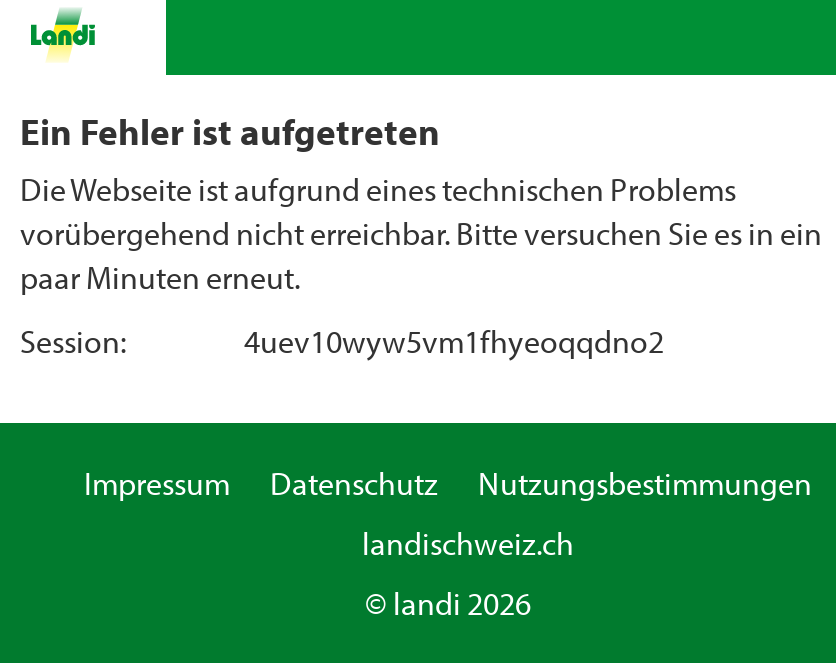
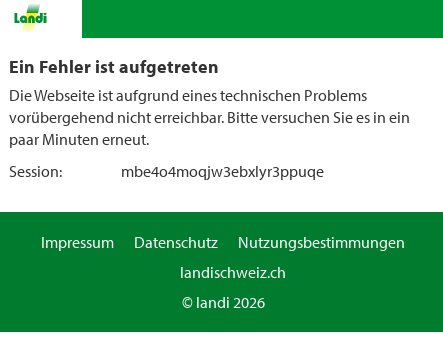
[244,321,664,361] 4uev10wyw5vm1fhyeoqqdno2 -> [121,161,324,181] mbe4o4moqjw3ebxlyr3ppuqe

